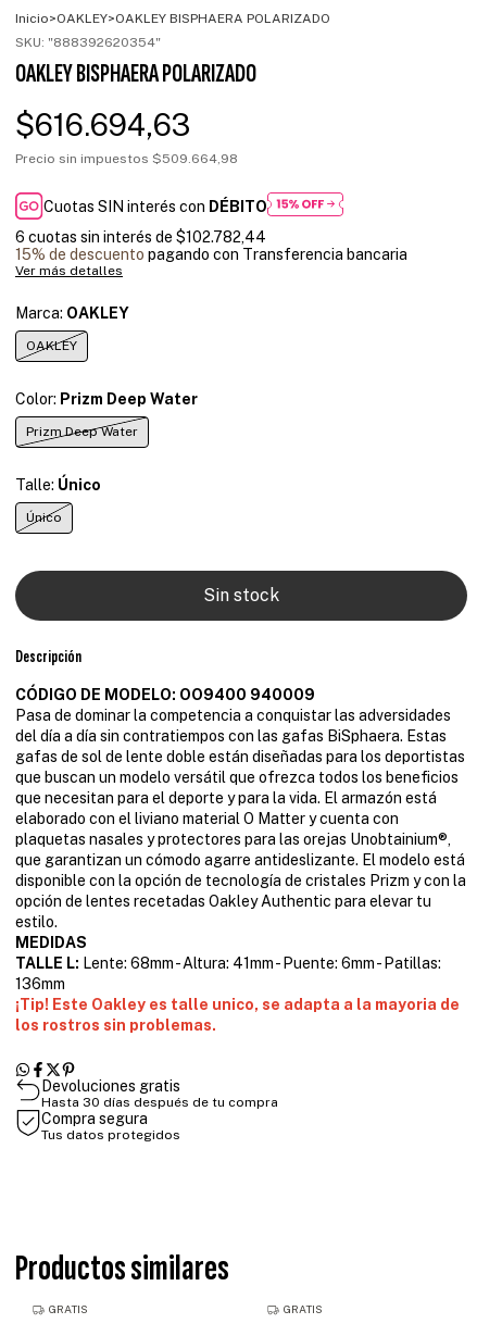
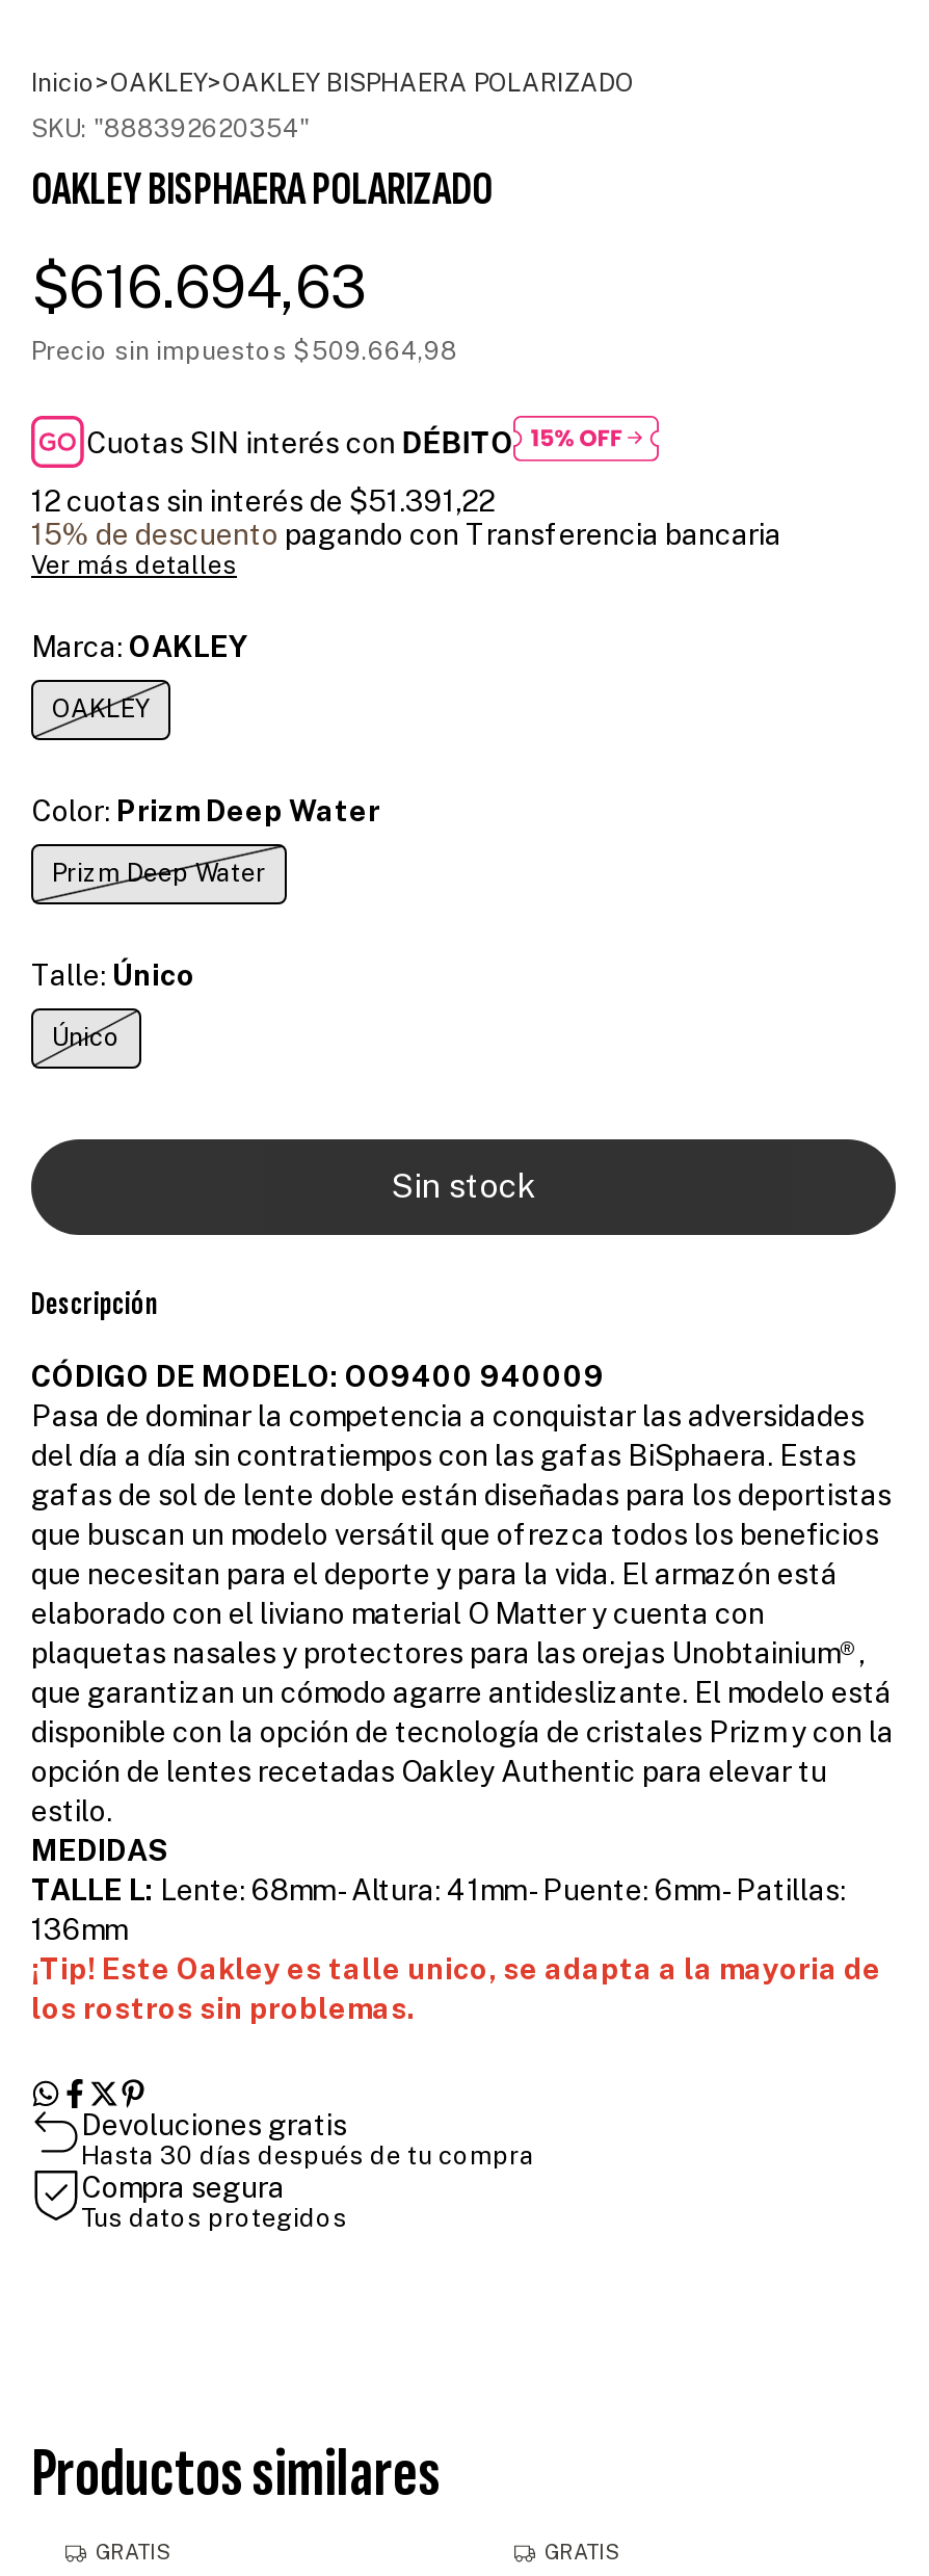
[15,228,266,246] 6 cuotas sin interés de $102.782,44 -> [31,485,495,518] 12 cuotas sin interés de $51.391,22

